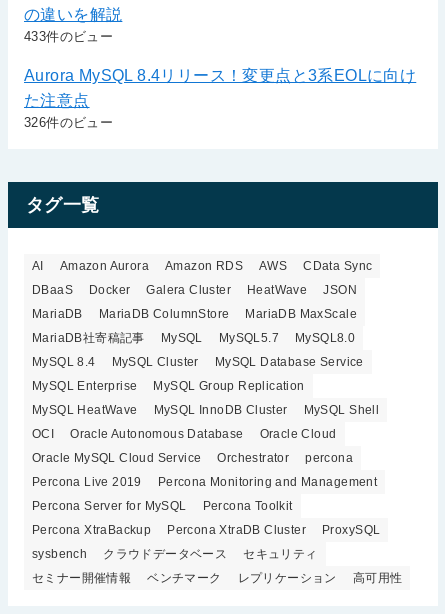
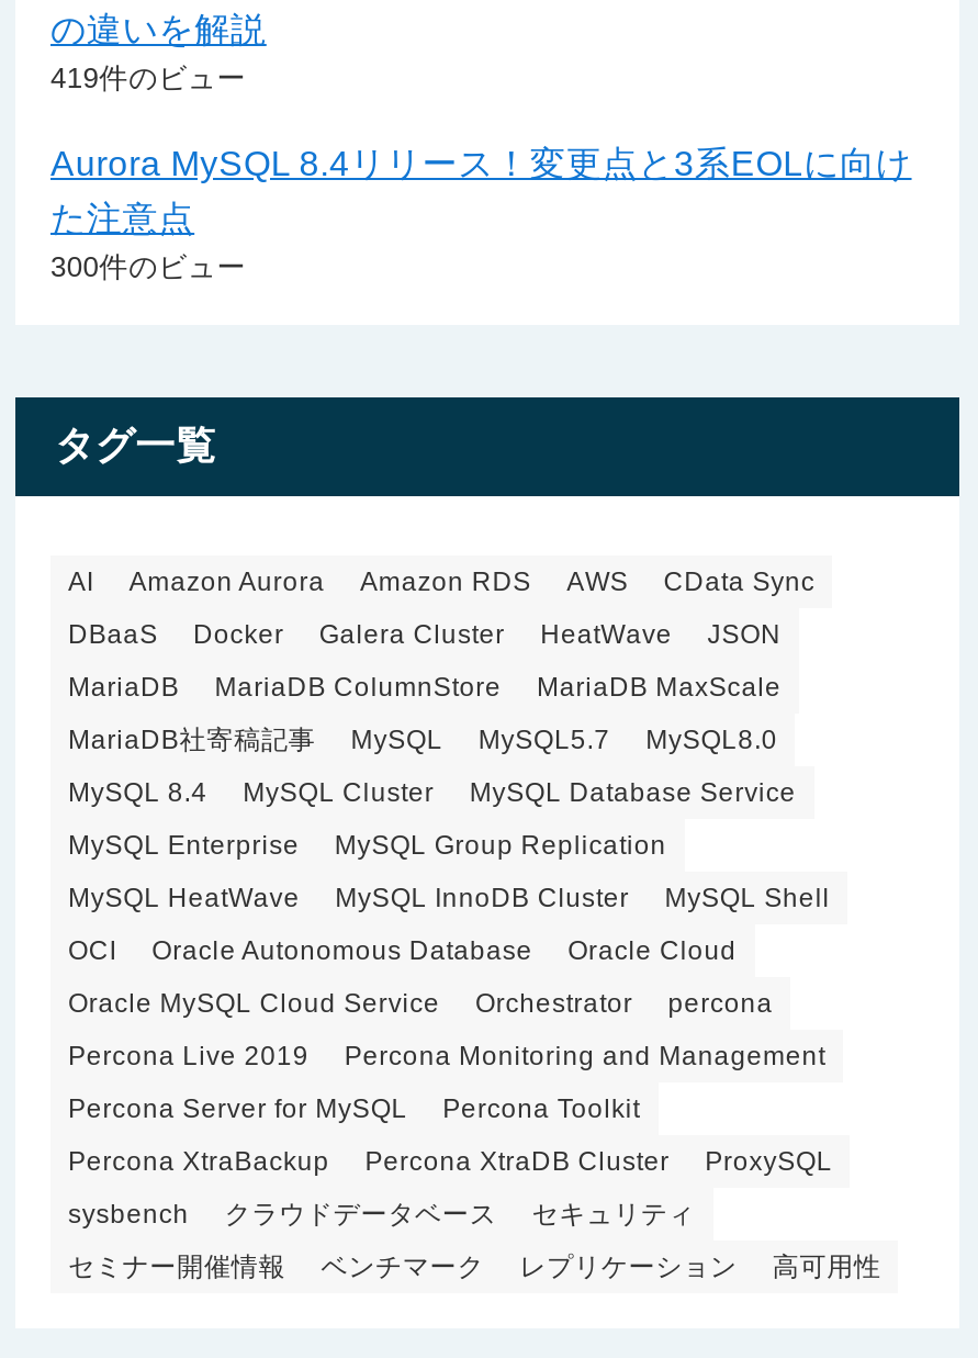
[24,29,113,44] 433件のビュー -> [50,62,246,95] 419件のビュー
[24,115,113,130] 326件のビュー -> [50,251,246,284] 300件のビュー

